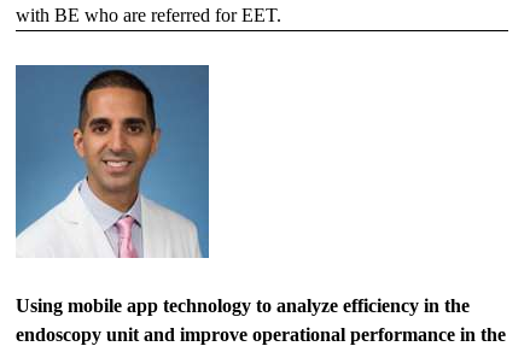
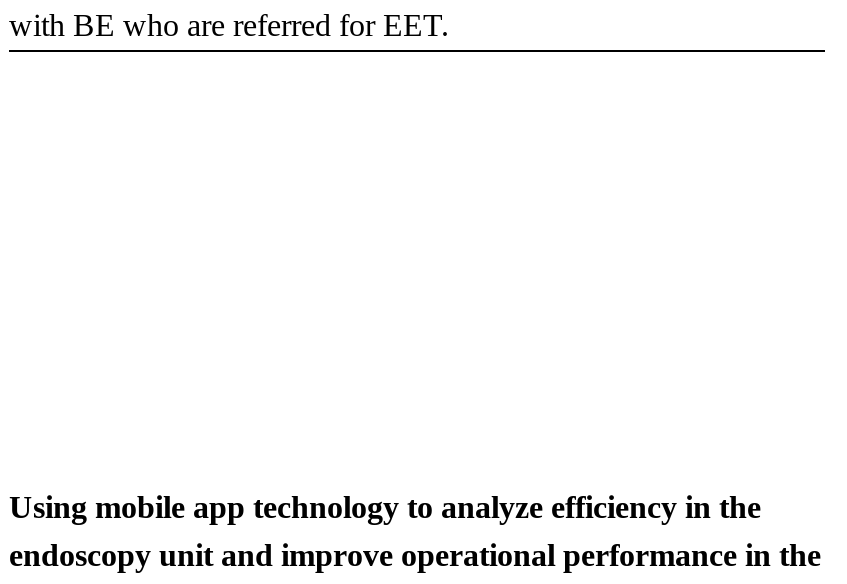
[14,64,210,259] [image] -> none

